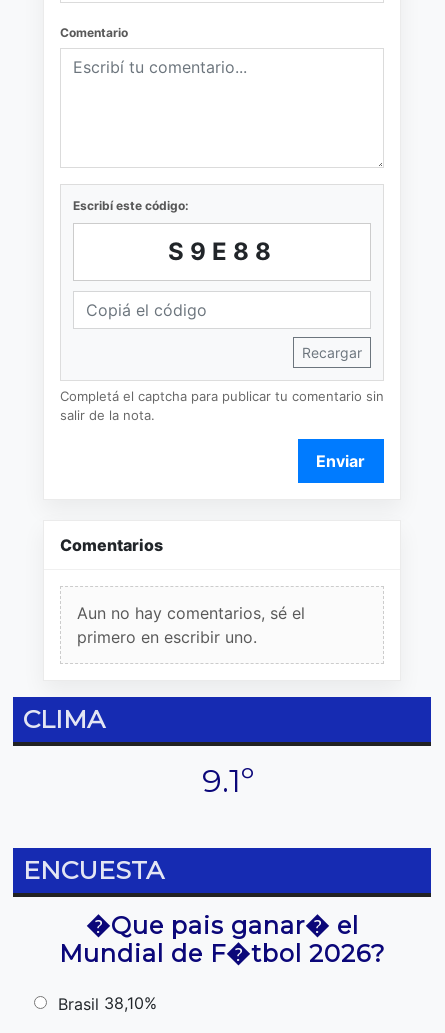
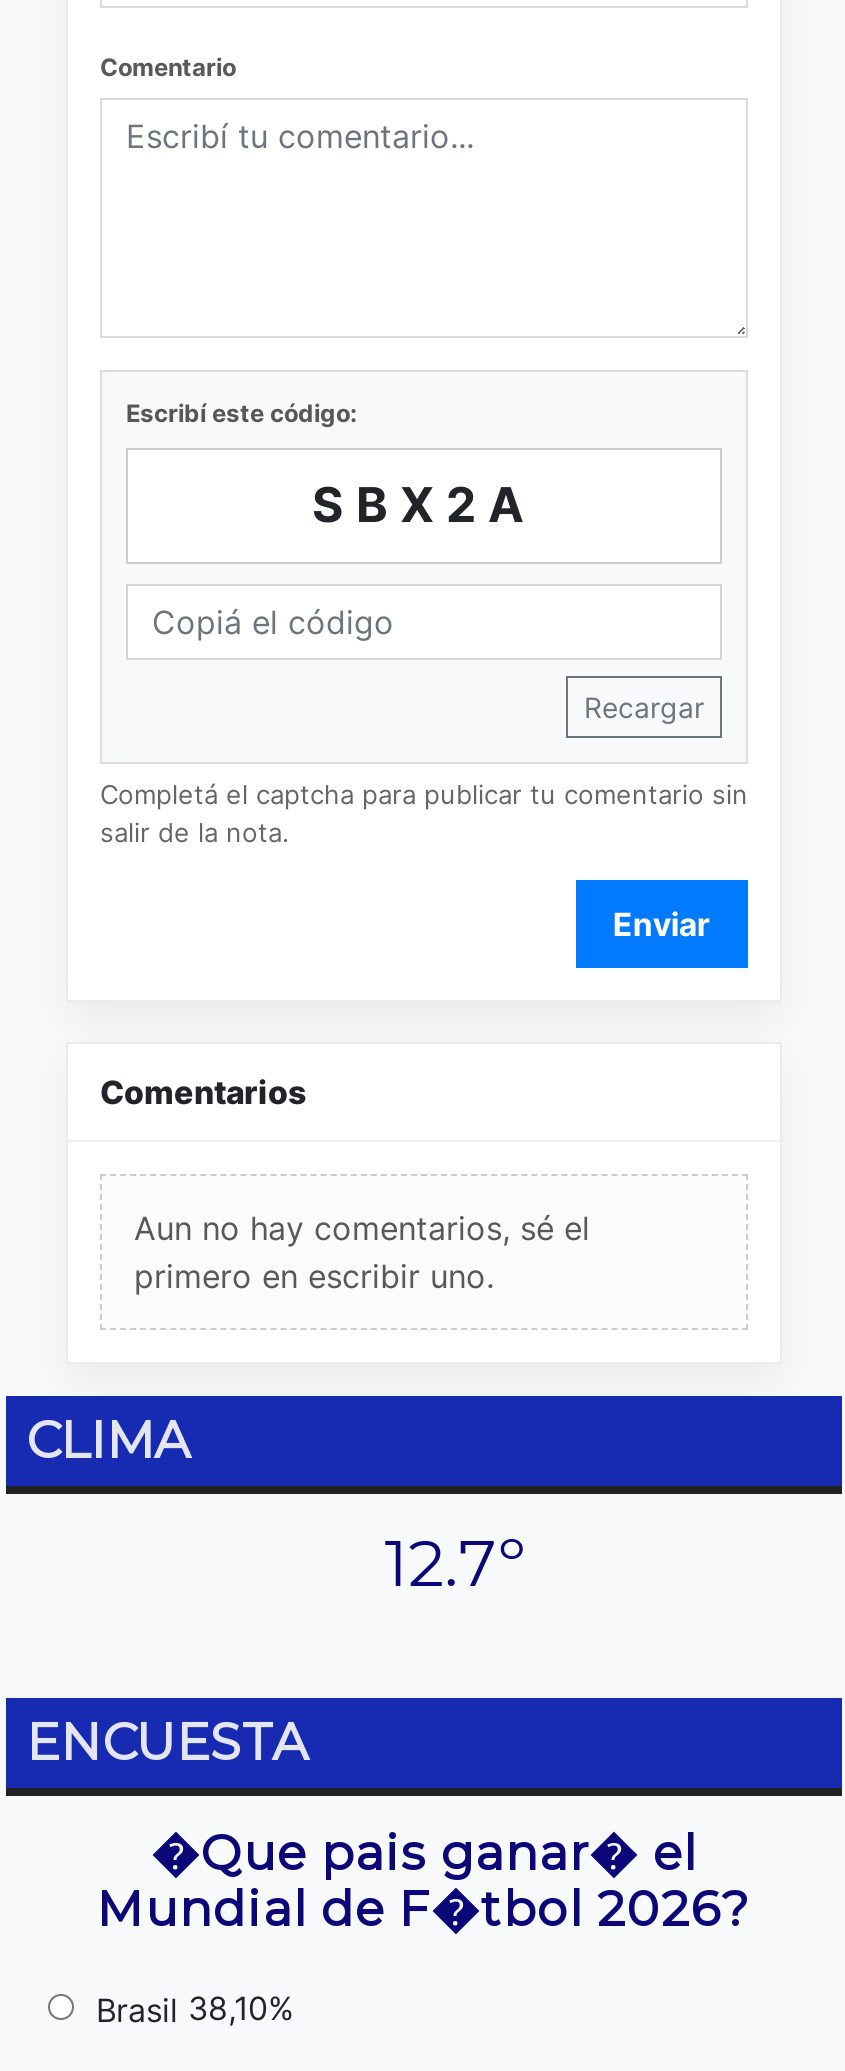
[167,237,276,266] S9E88 -> [312,476,536,534] SBX2A
[202,761,254,800] 9.1º -> [385,1523,525,1601] 12.7º

